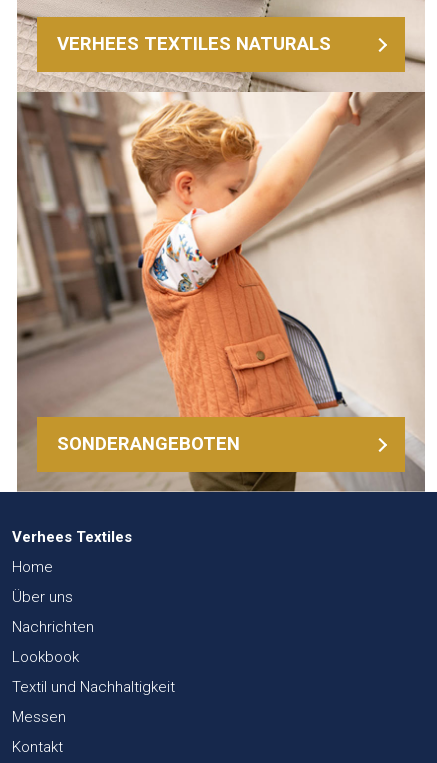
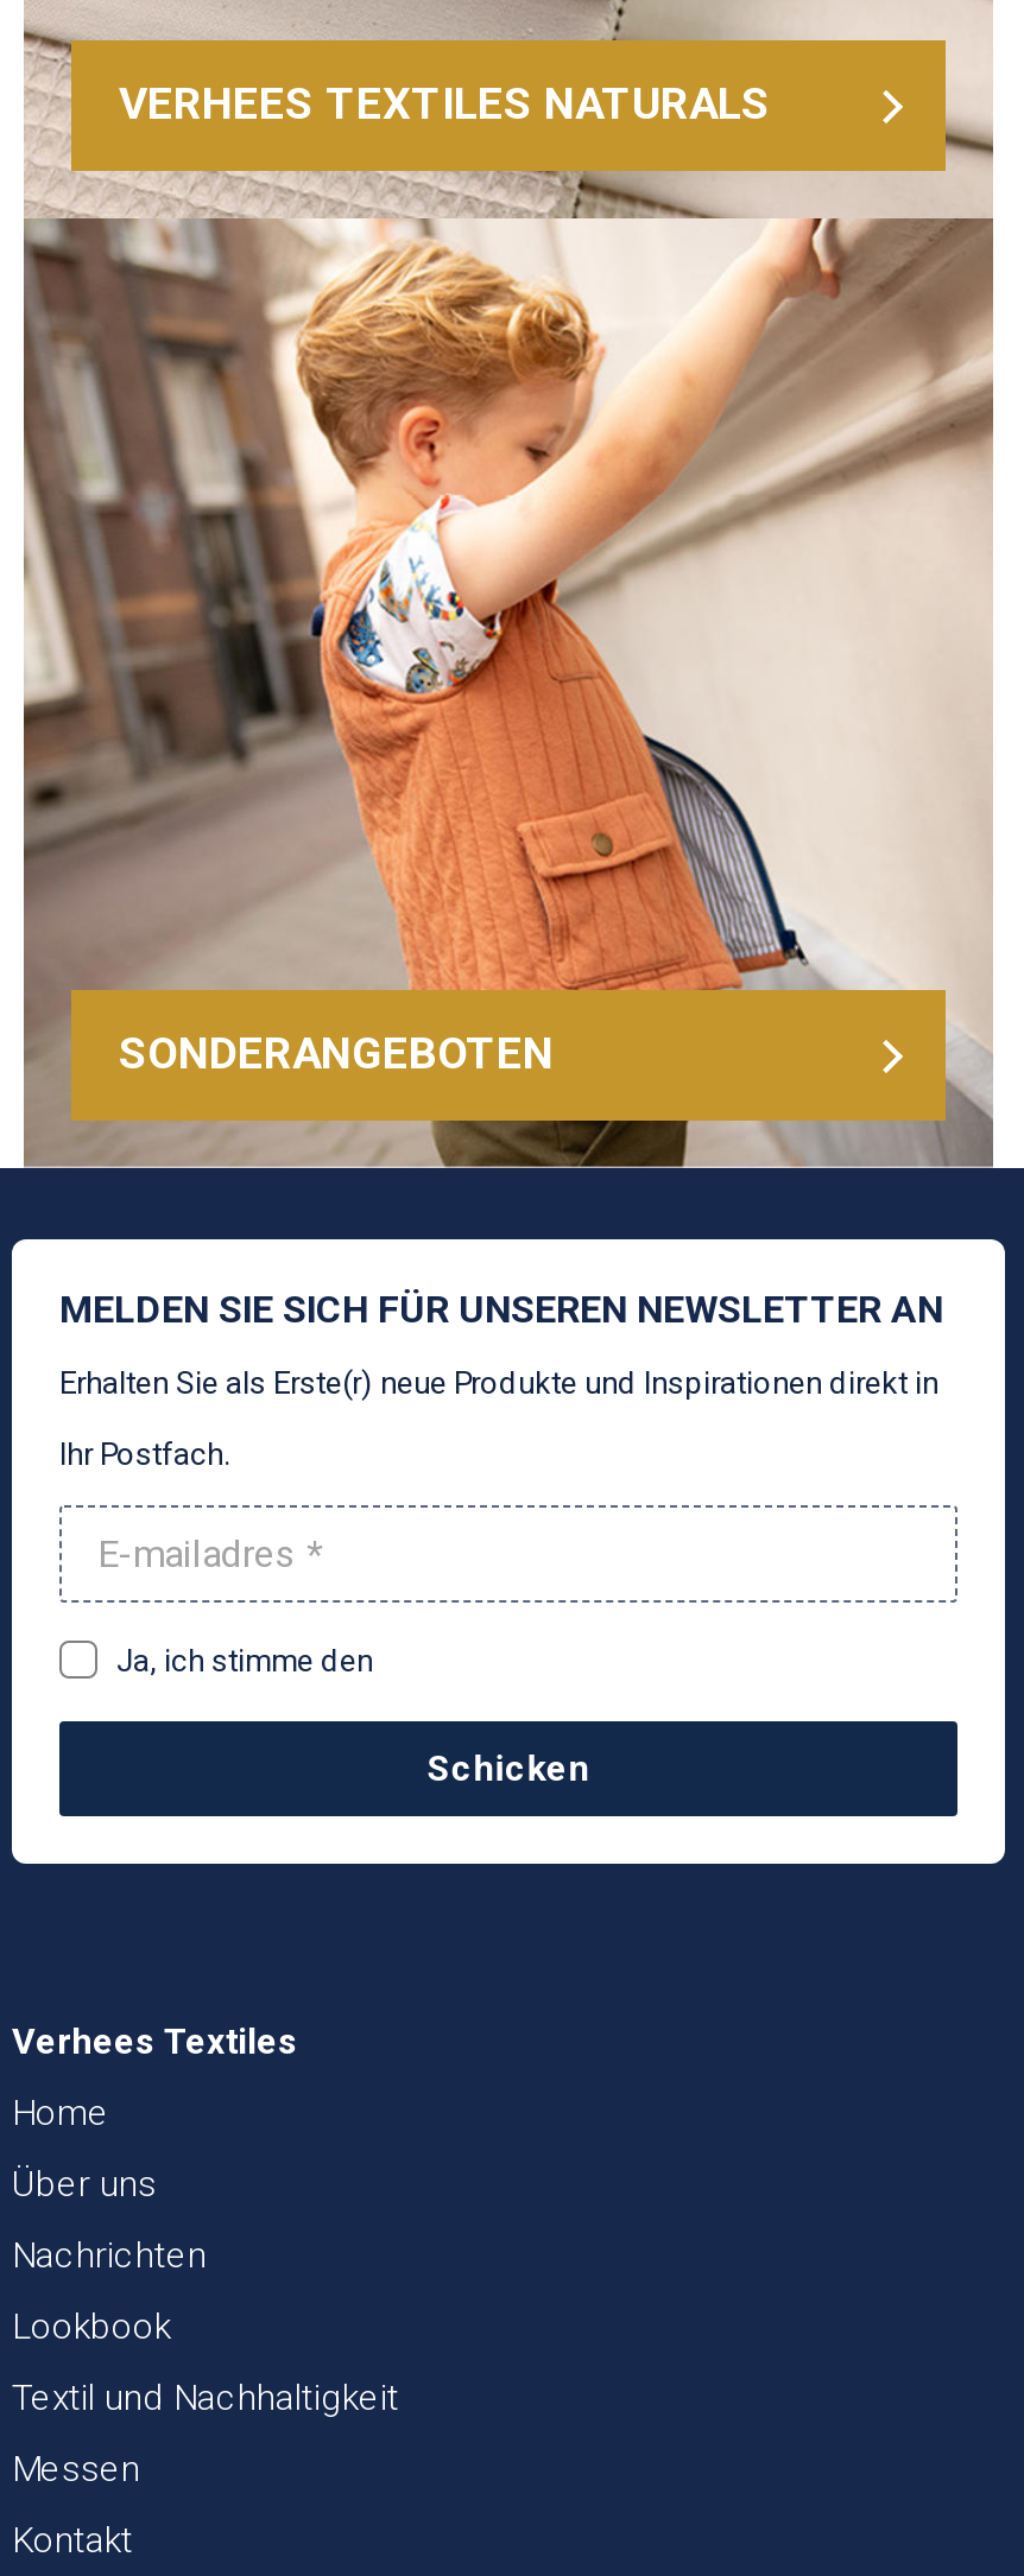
none -> [10,1237,1007,1866] [image] | MELDEN SIE SICH FÜR UNSEREN NEWSLETTER AN | Erhalten Sie als Erste(r) neue Produkte und Inspirationen direkt in | Ihr Postfach.
none -> [116,1643,590,1790] Ja, ich stimme den | Schicken

